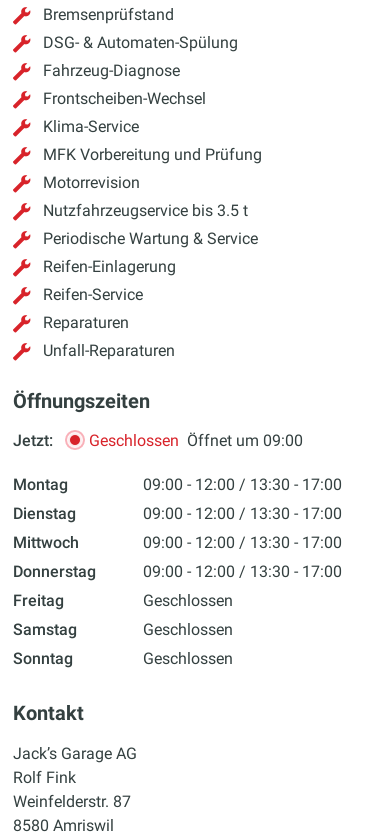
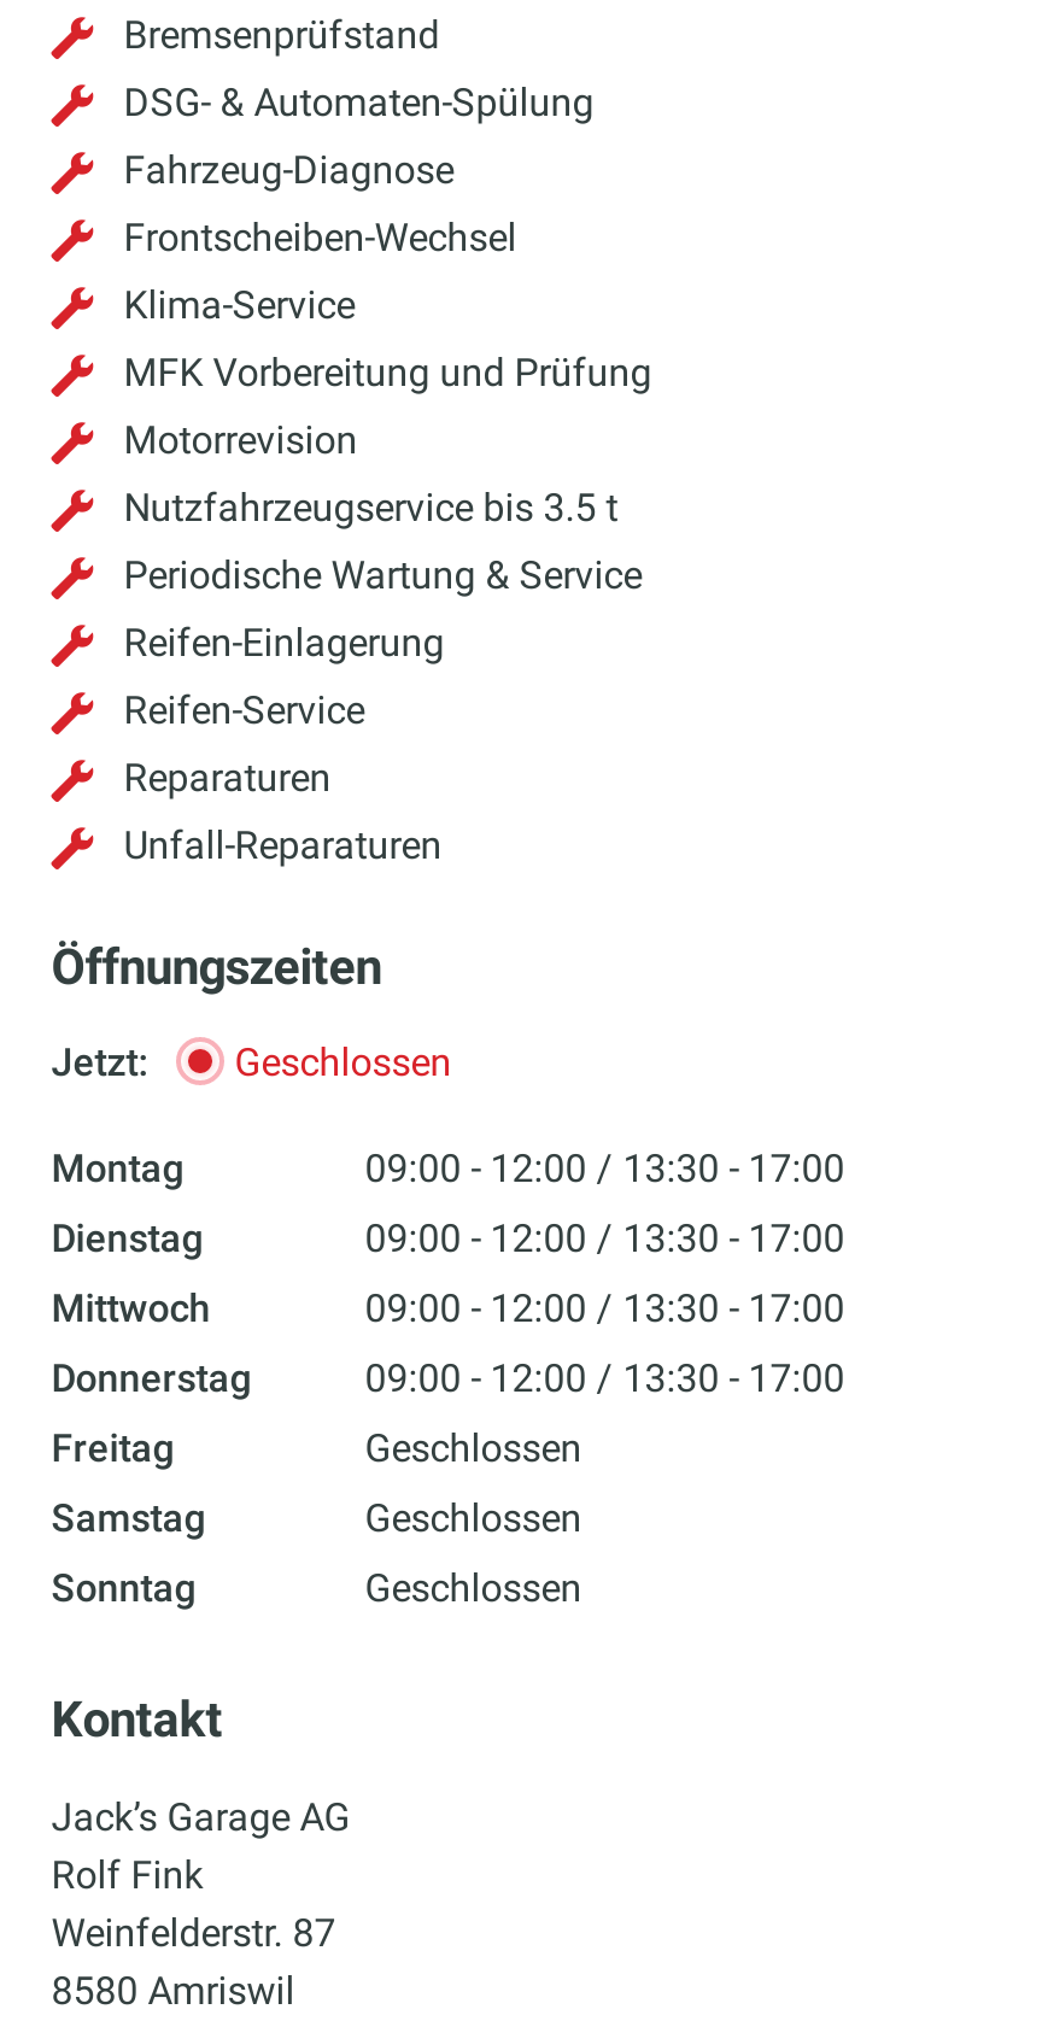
[89,431,303,450] Geschlossen Öffnet um 09:00 -> [234,1039,452,1085] Geschlossen

